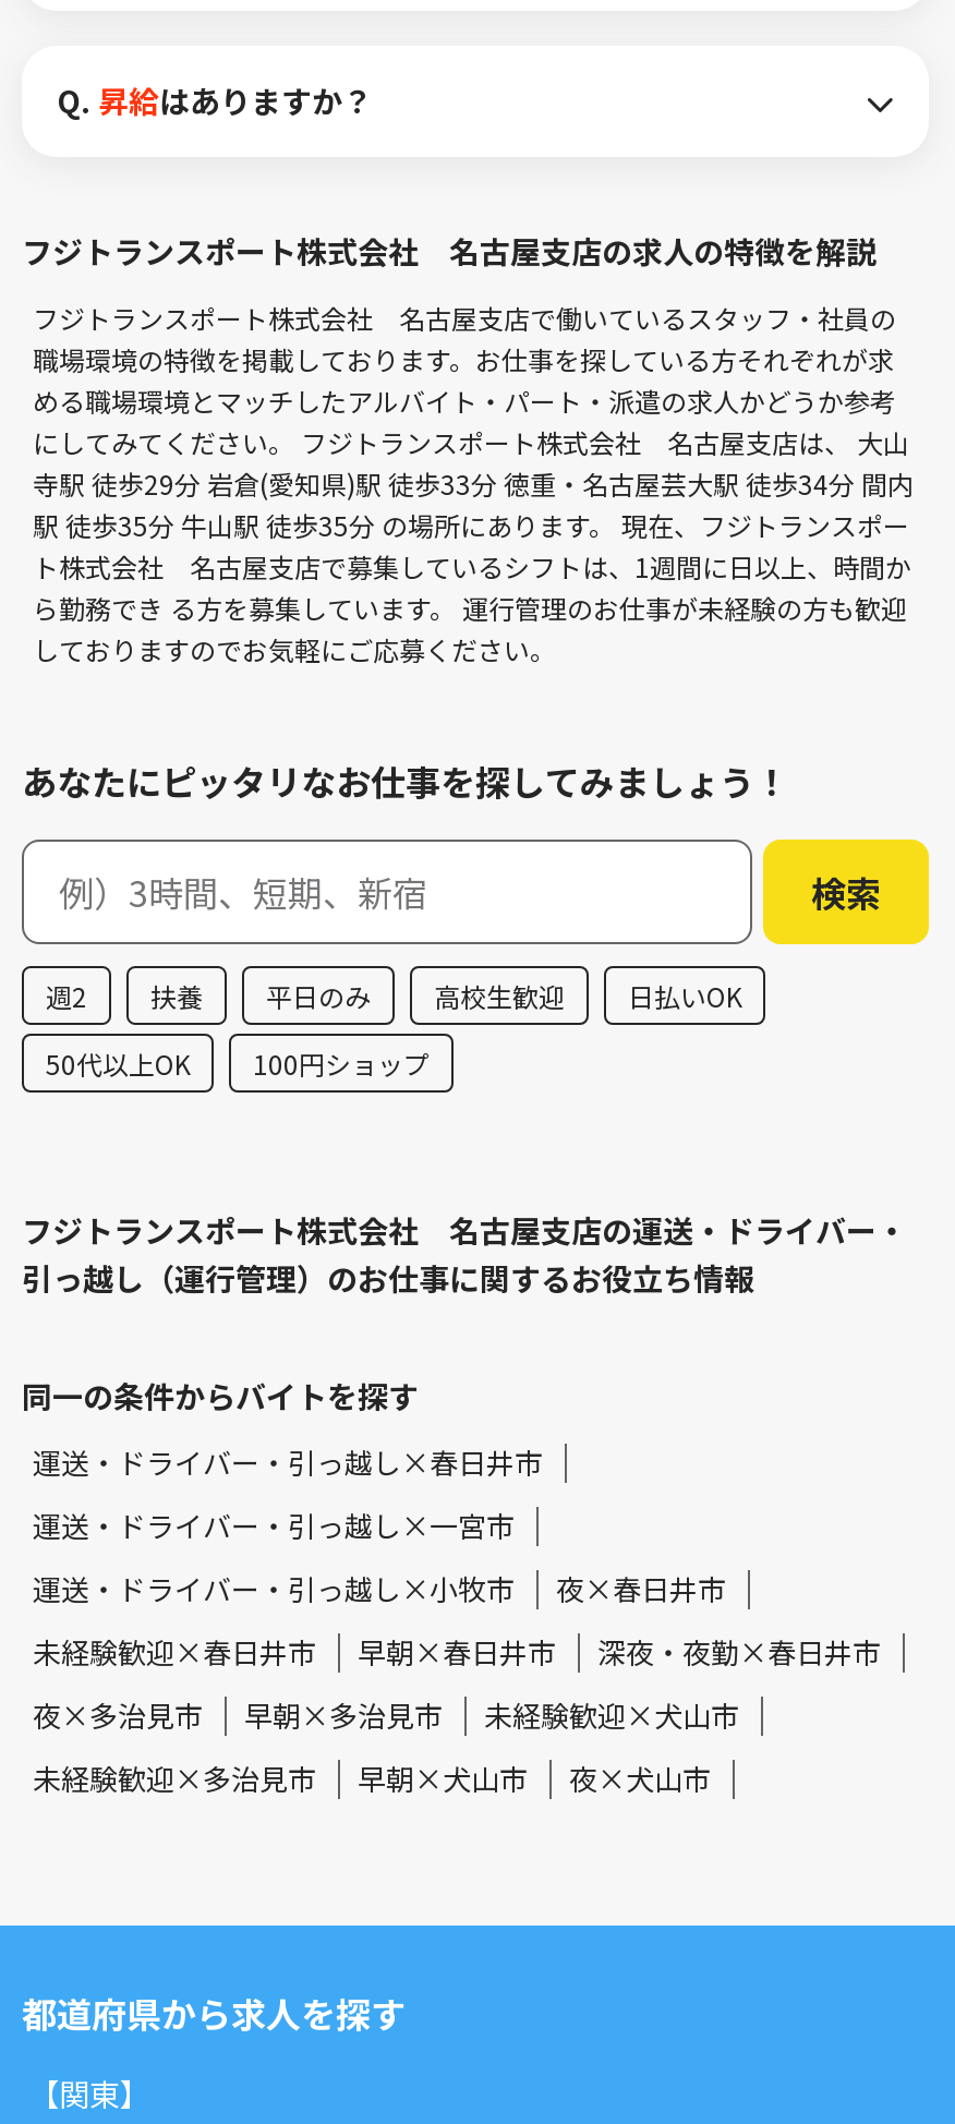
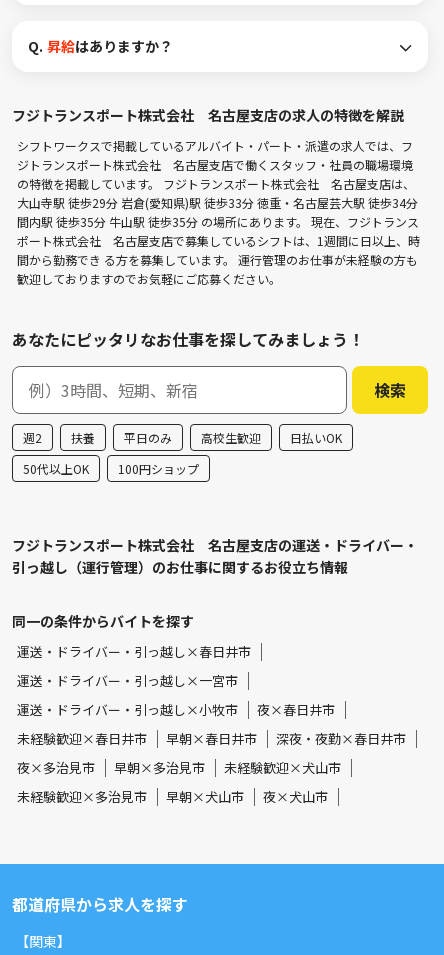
[33,298,914,666] フジトランスポート株式会社 名古屋支店で働いているスタッフ・社員の | 職場環境の特徴を掲載しております。お仕事を探している方それぞれが求 | める職場環境とマッチしたアルバイト・パート・派遣の求人かどうか参考 | にしてみてください。 フジトランスポート株式会社 名古屋支店は、大山 | 寺駅 徒歩29分岩倉(愛知県)駅 徒歩33分徳重・名古屋芸大駅 徒歩34分間内 | 駅 徒歩35分牛山駅 徒歩35分の場所にあります。 現在、フジトランスポー | ト株式会社 名古屋支店で募集しているシフトは、1週間に日以上、時間か | ら勤務でき る方を募集しています。 運行管理のお仕事が未経験の方も歓迎 | しておりますのでお気軽にご応募ください。 -> [17,136,420,286] シフトワークスで掲載しているアルバイト・パート・派遣の求人では、フ | ジトランスポート株式会社 名古屋支店で働くスタッフ・社員の職場環境 | の特徴を掲載しています。 フジトランスポート株式会社 名古屋支店は、 | 大山寺駅 徒歩29分岩倉(愛知県)駅 徒歩33分徳重・名古屋芸大駅 徒歩34分 | 間内駅 徒歩35分牛山駅 徒歩35分の場所にあります。 現在、フジトランス | ポート株式会社 名古屋支店で募集しているシフトは、1週間に日以上、時 | 間から勤務でき る方を募集しています。 運行管理のお仕事が未経験の方も | 歓迎しておりますのでお気軽にご応募ください。

